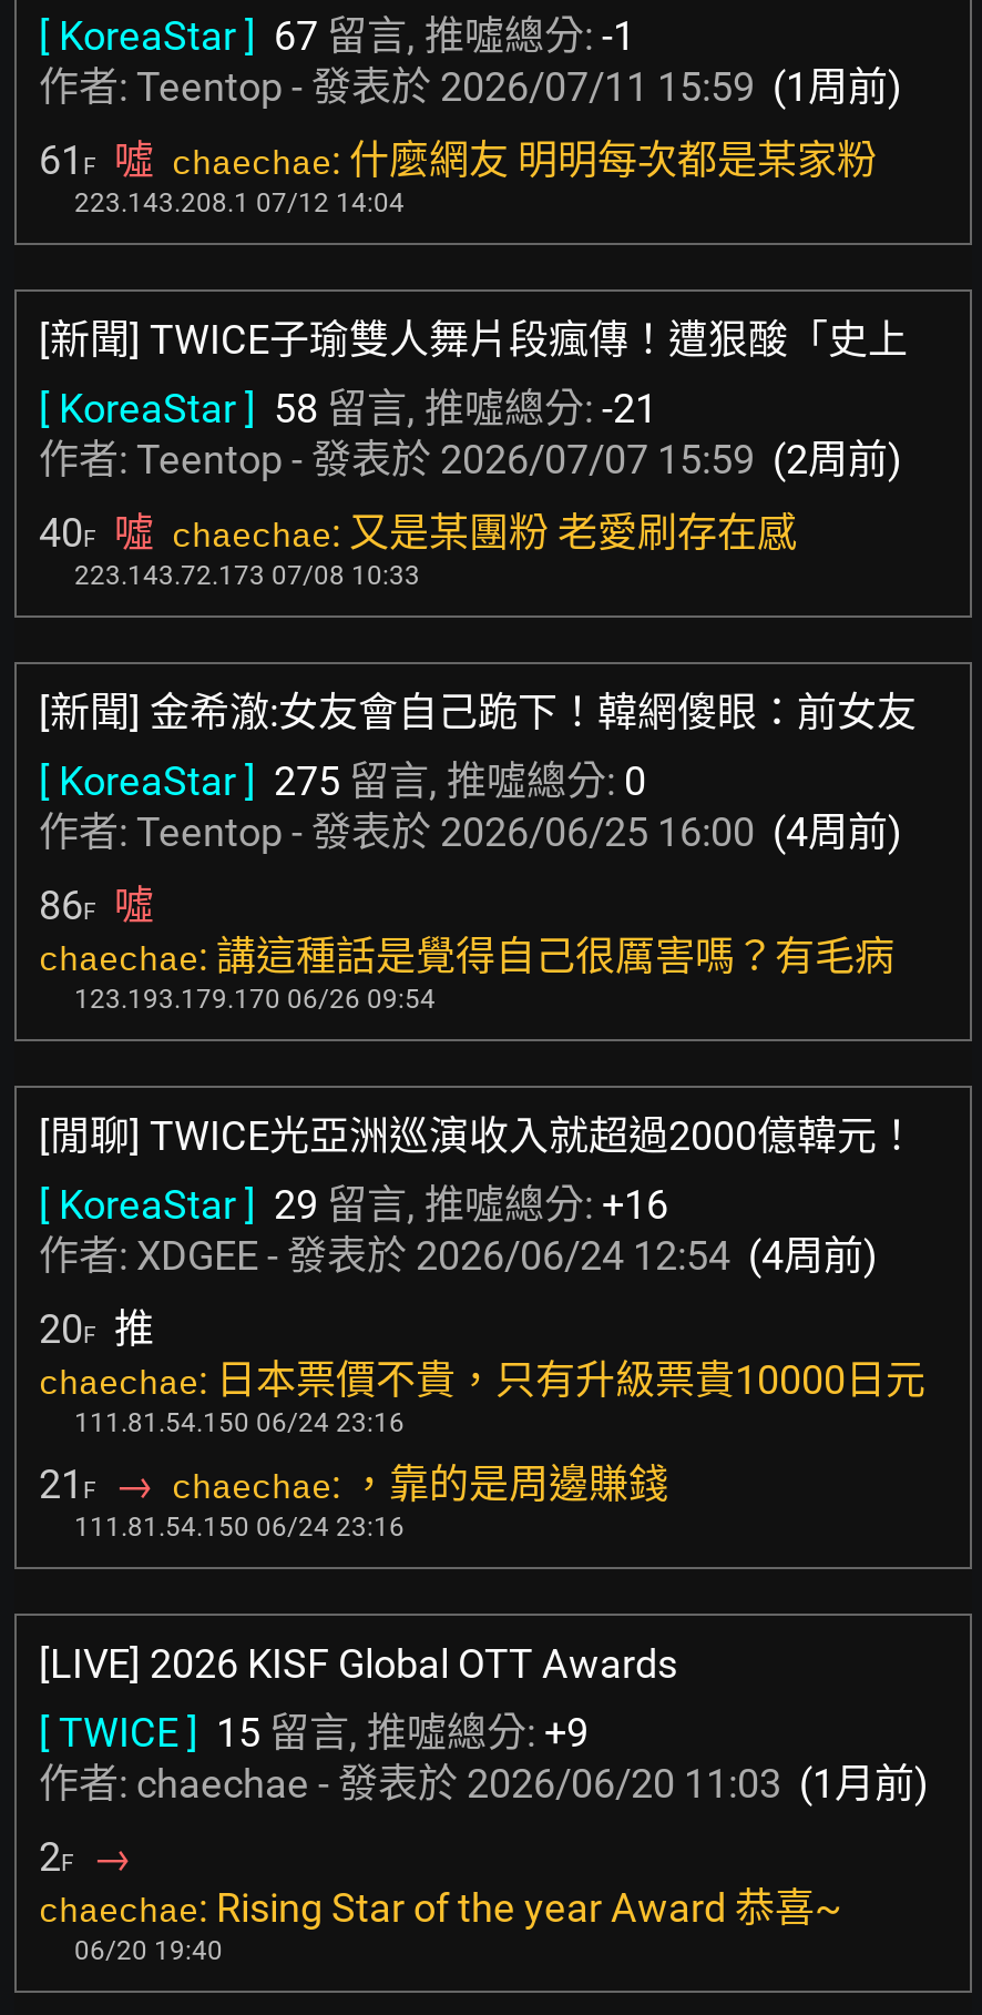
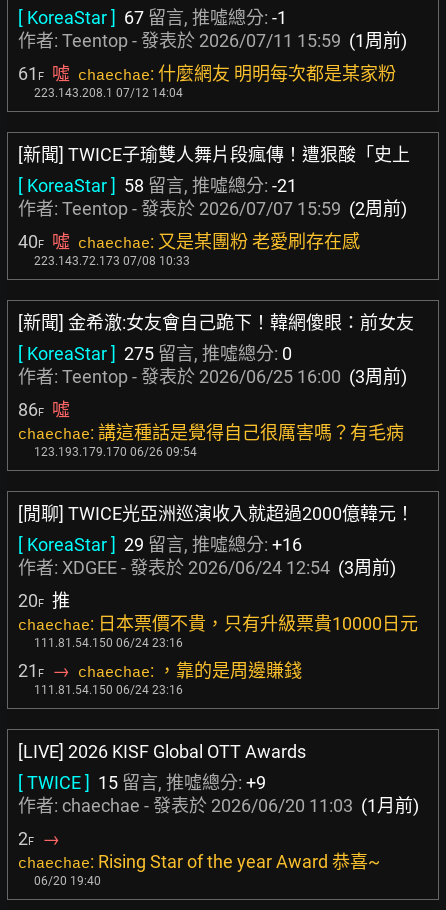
[39,808,901,855] 作者: Teentop - 發表於2026/06/25 16:00 (4周前) -> [18,366,407,387] 作者: Teentop - 發表於2026/06/25 16:00 (3周前)
[39,1232,877,1279] 作者: XDGEE - 發表於2026/06/24 12:54 (4周前) -> [18,557,396,578] 作者: XDGEE - 發表於2026/06/24 12:54 (3周前)

